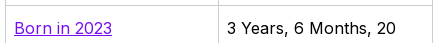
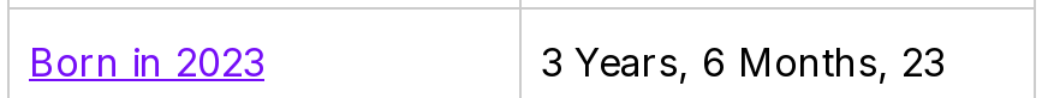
[227,18,396,38] 3 Years, 6 Months, 20 -> [541,39,945,87] 3 Years, 6 Months, 23

